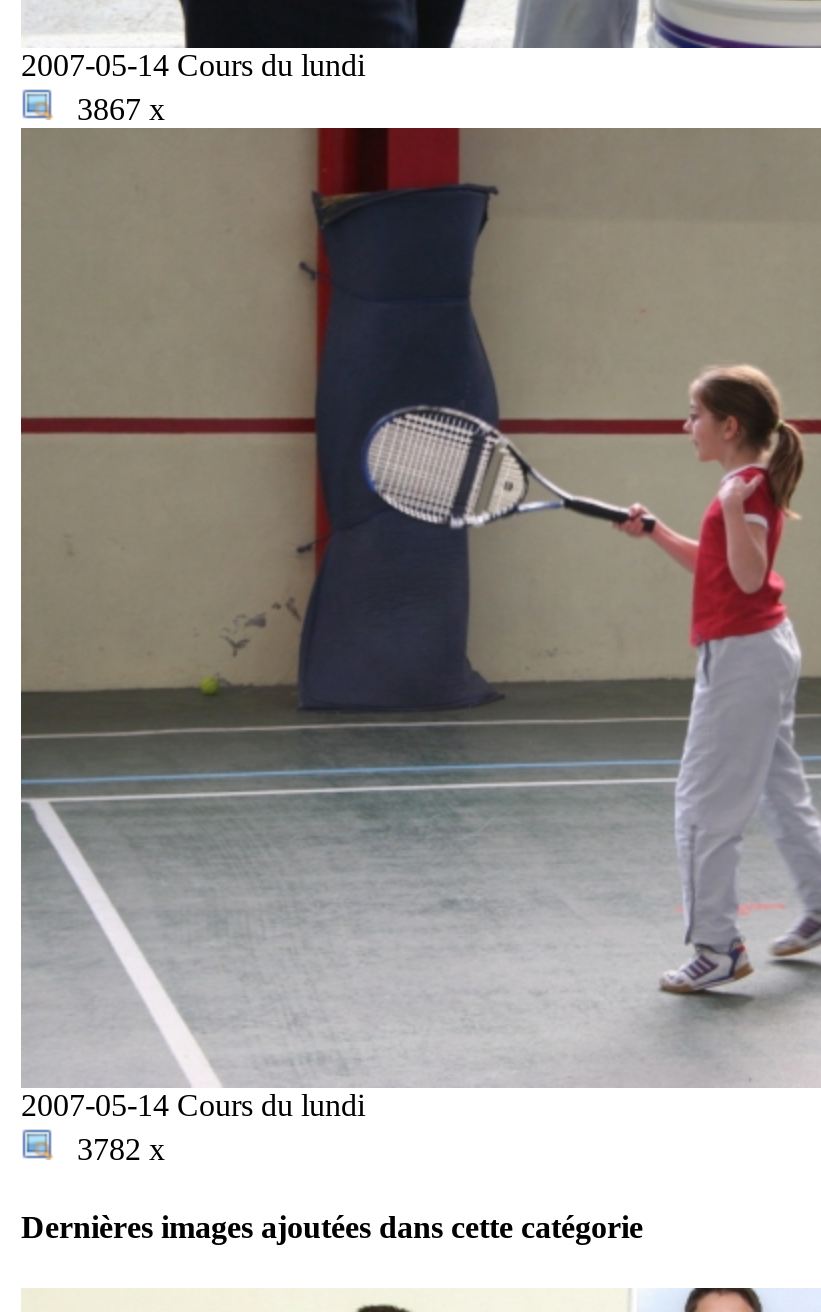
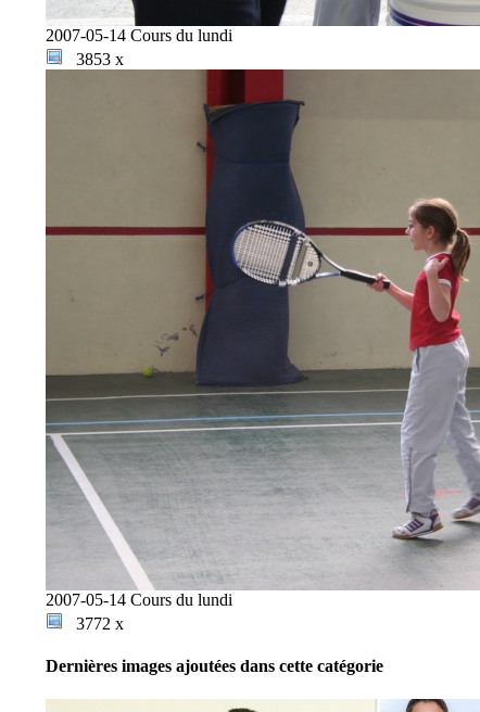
[53,92,165,126] 3867 x -> [63,50,124,68] 3853 x
[53,1132,165,1166] 3782 x -> [63,614,124,633] 3772 x

